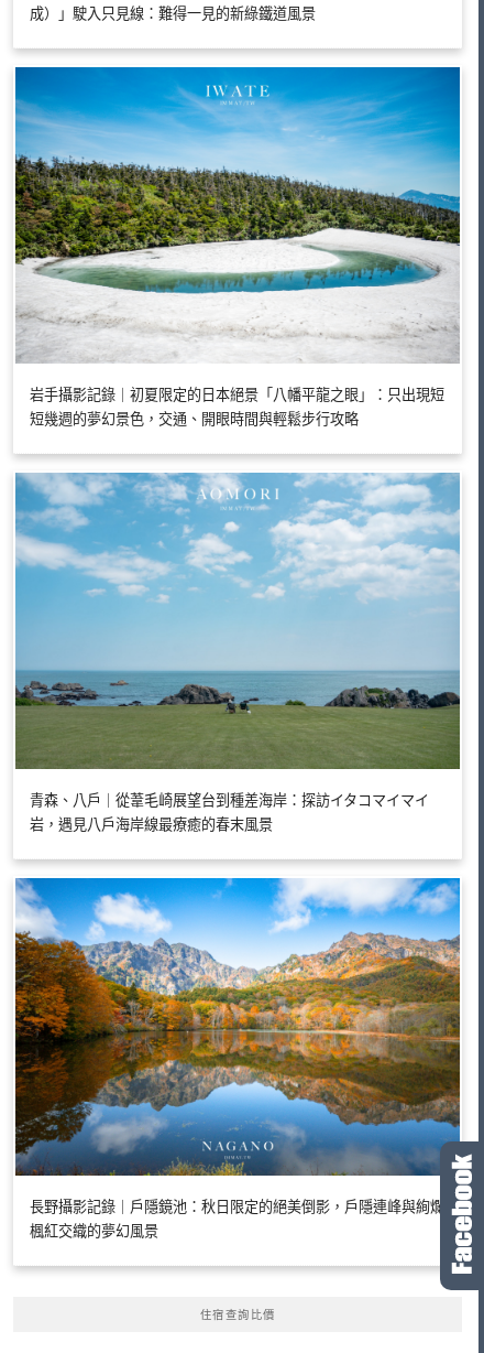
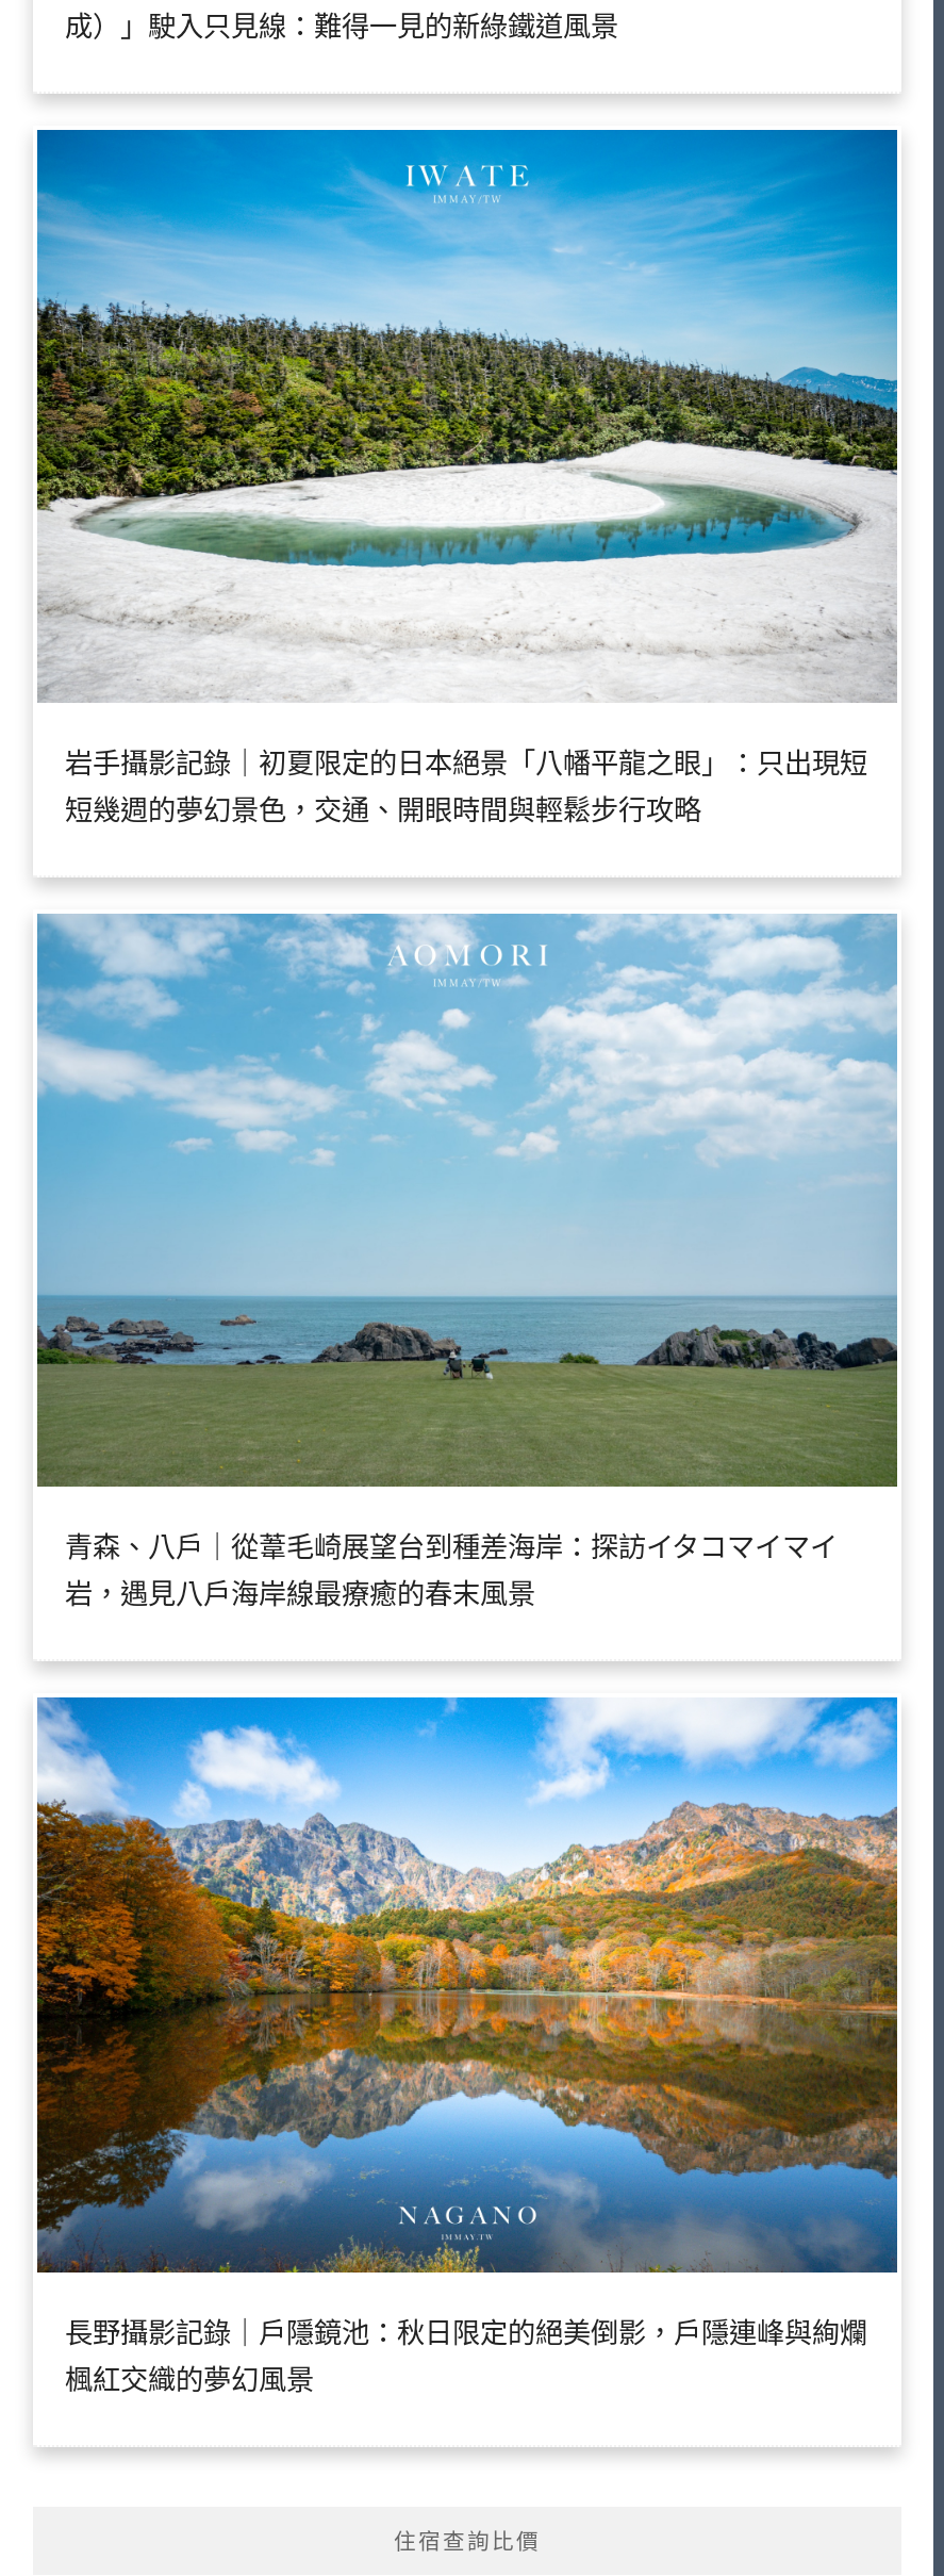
[439,1140,479,1291] [image] -> [859,2206,935,2494] [image]

